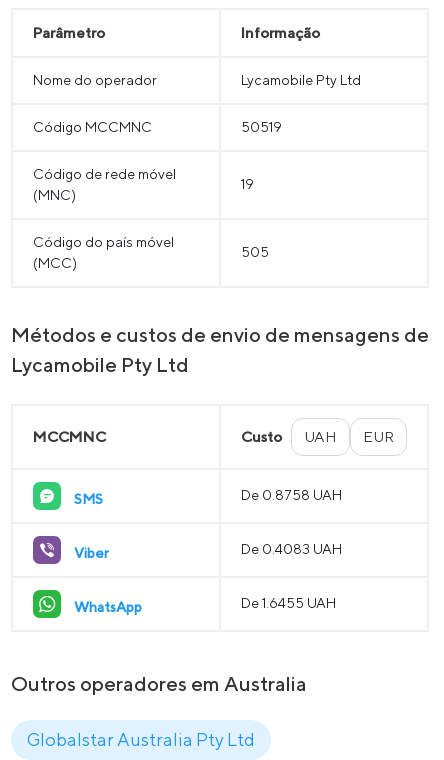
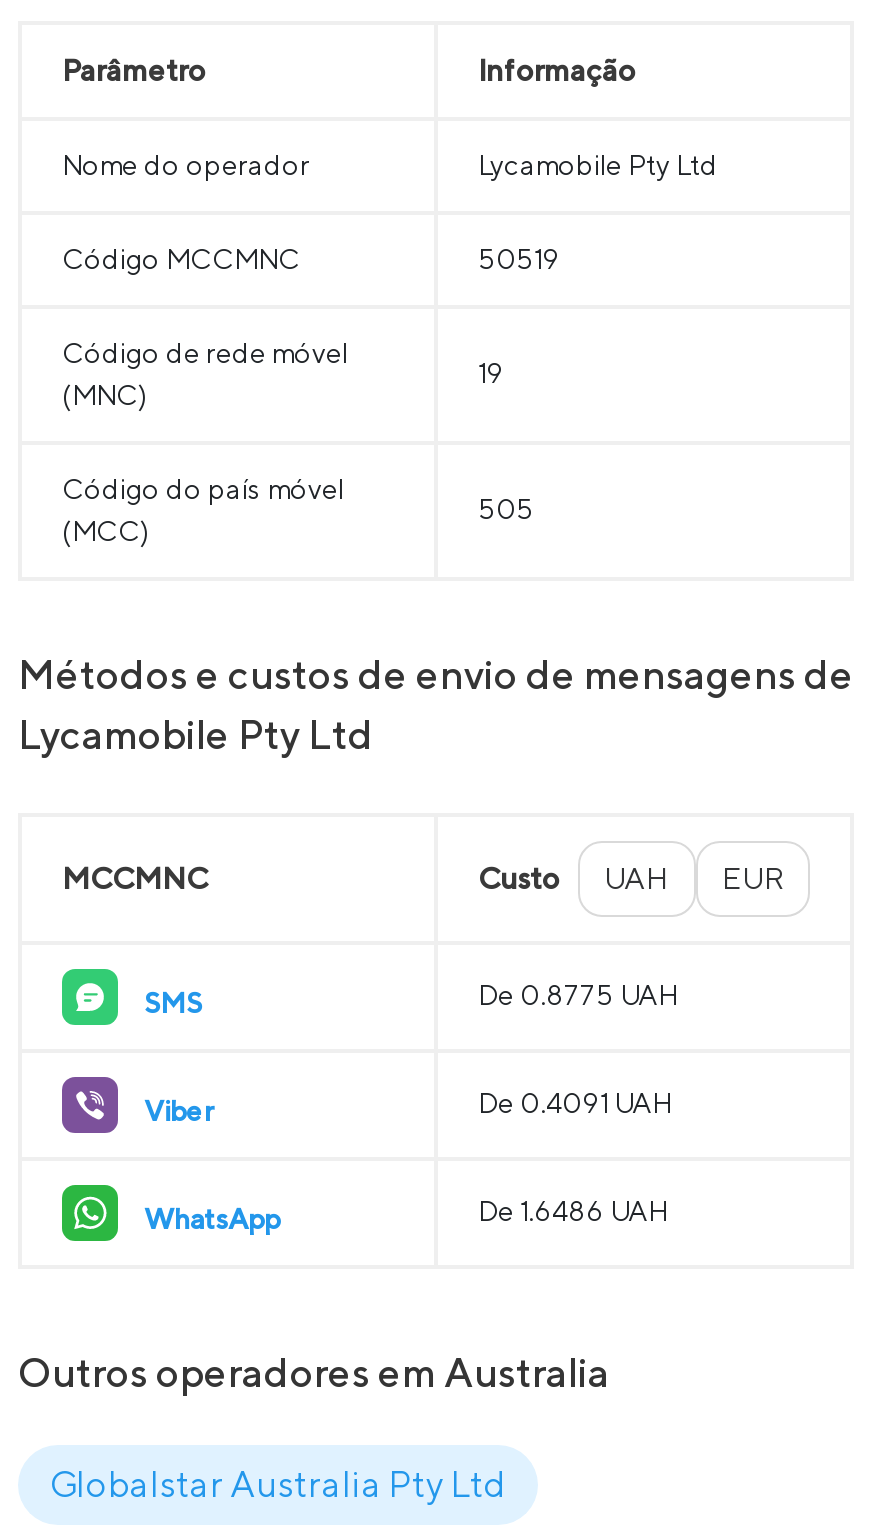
[241,487,342,503] De 0.8758 UAH -> [478,979,678,1011] De 0.8775 UAH
[241,541,342,557] De 0.4083 UAH -> [478,1087,672,1119] De 0.4091 UAH
[241,595,336,611] De 1.6455 UAH -> [478,1195,668,1227] De 1.6486 UAH

